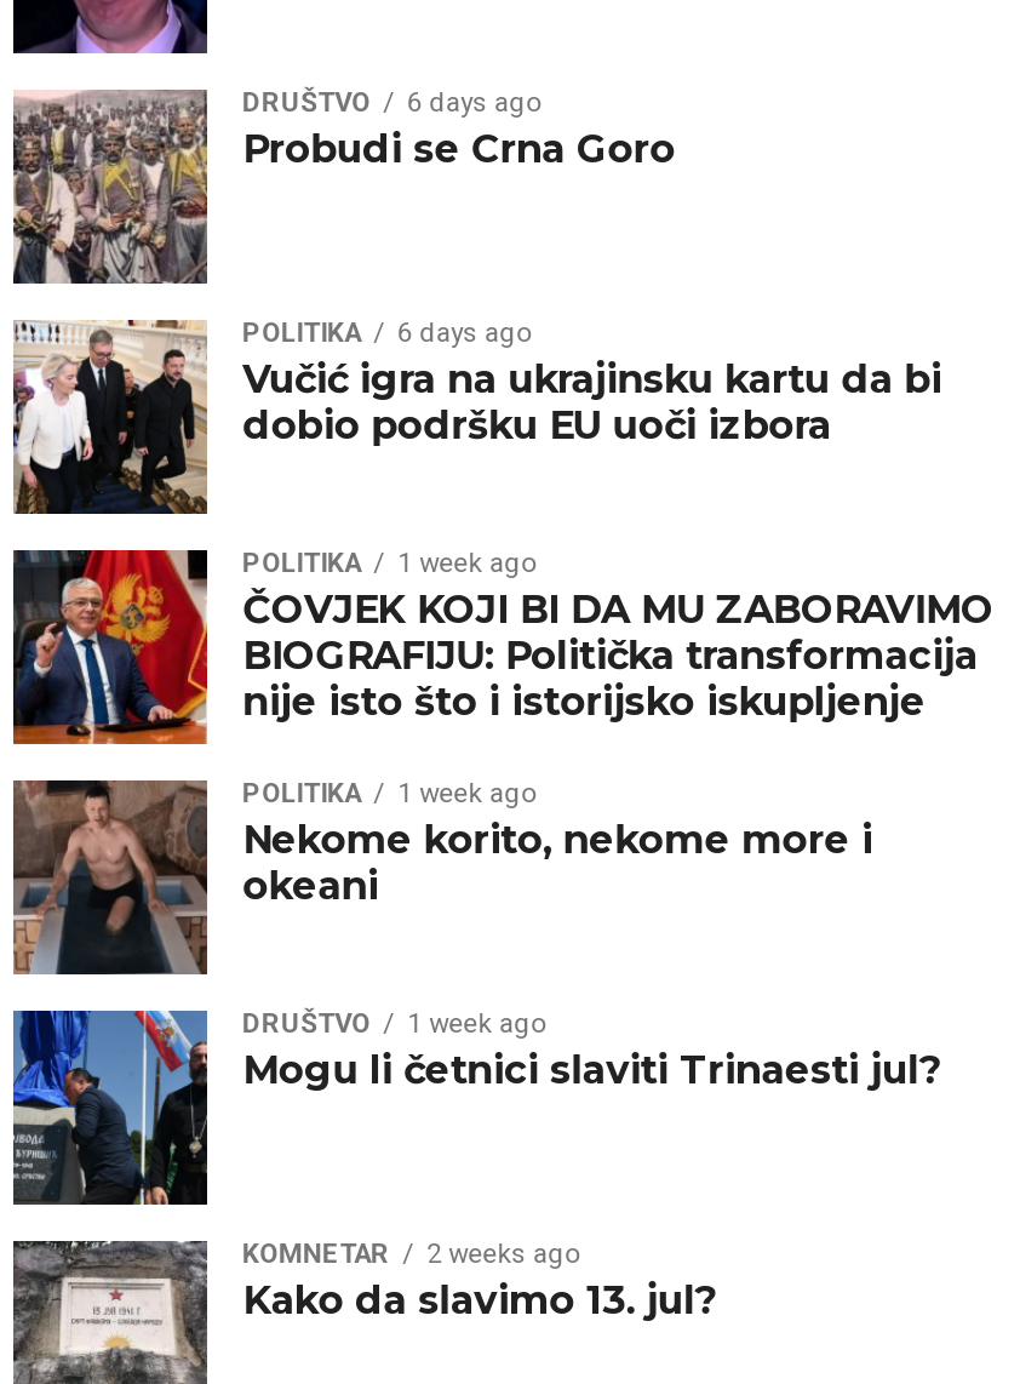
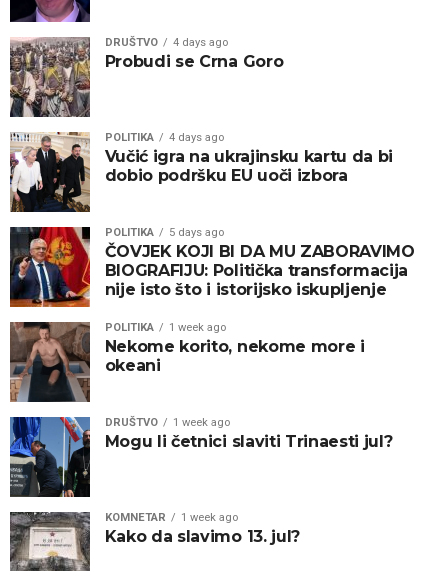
[243,87,541,119] DRUŠTVO 6 days ago -> [105,36,228,49] DRUŠTVO 4 days ago
[243,317,531,349] POLITIKA 6 days ago -> [105,131,224,144] POLITIKA 4 days ago
[243,548,536,579] POLITIKA 1 week ago -> [105,226,224,239] POLITIKA 5 days ago
[243,1238,580,1270] KOMNETAR 2 weeks ago -> [105,511,238,524] KOMNETAR 1 week ago

